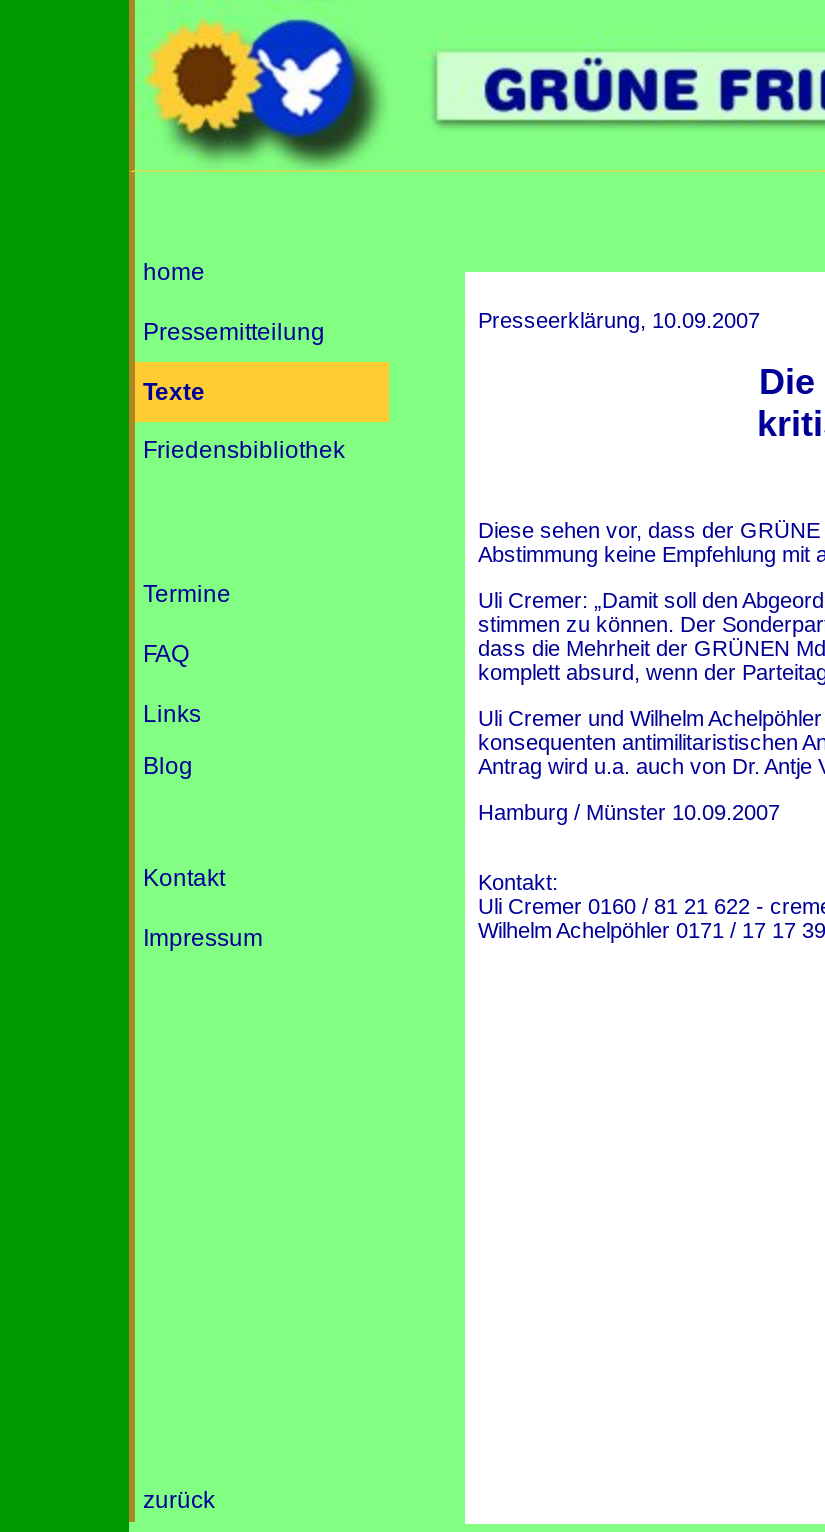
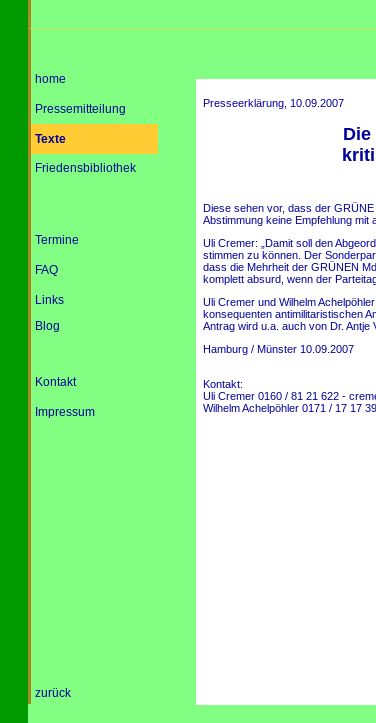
[145,18,381,166] [image] -> none
[433,52,819,128] [image] -> none

